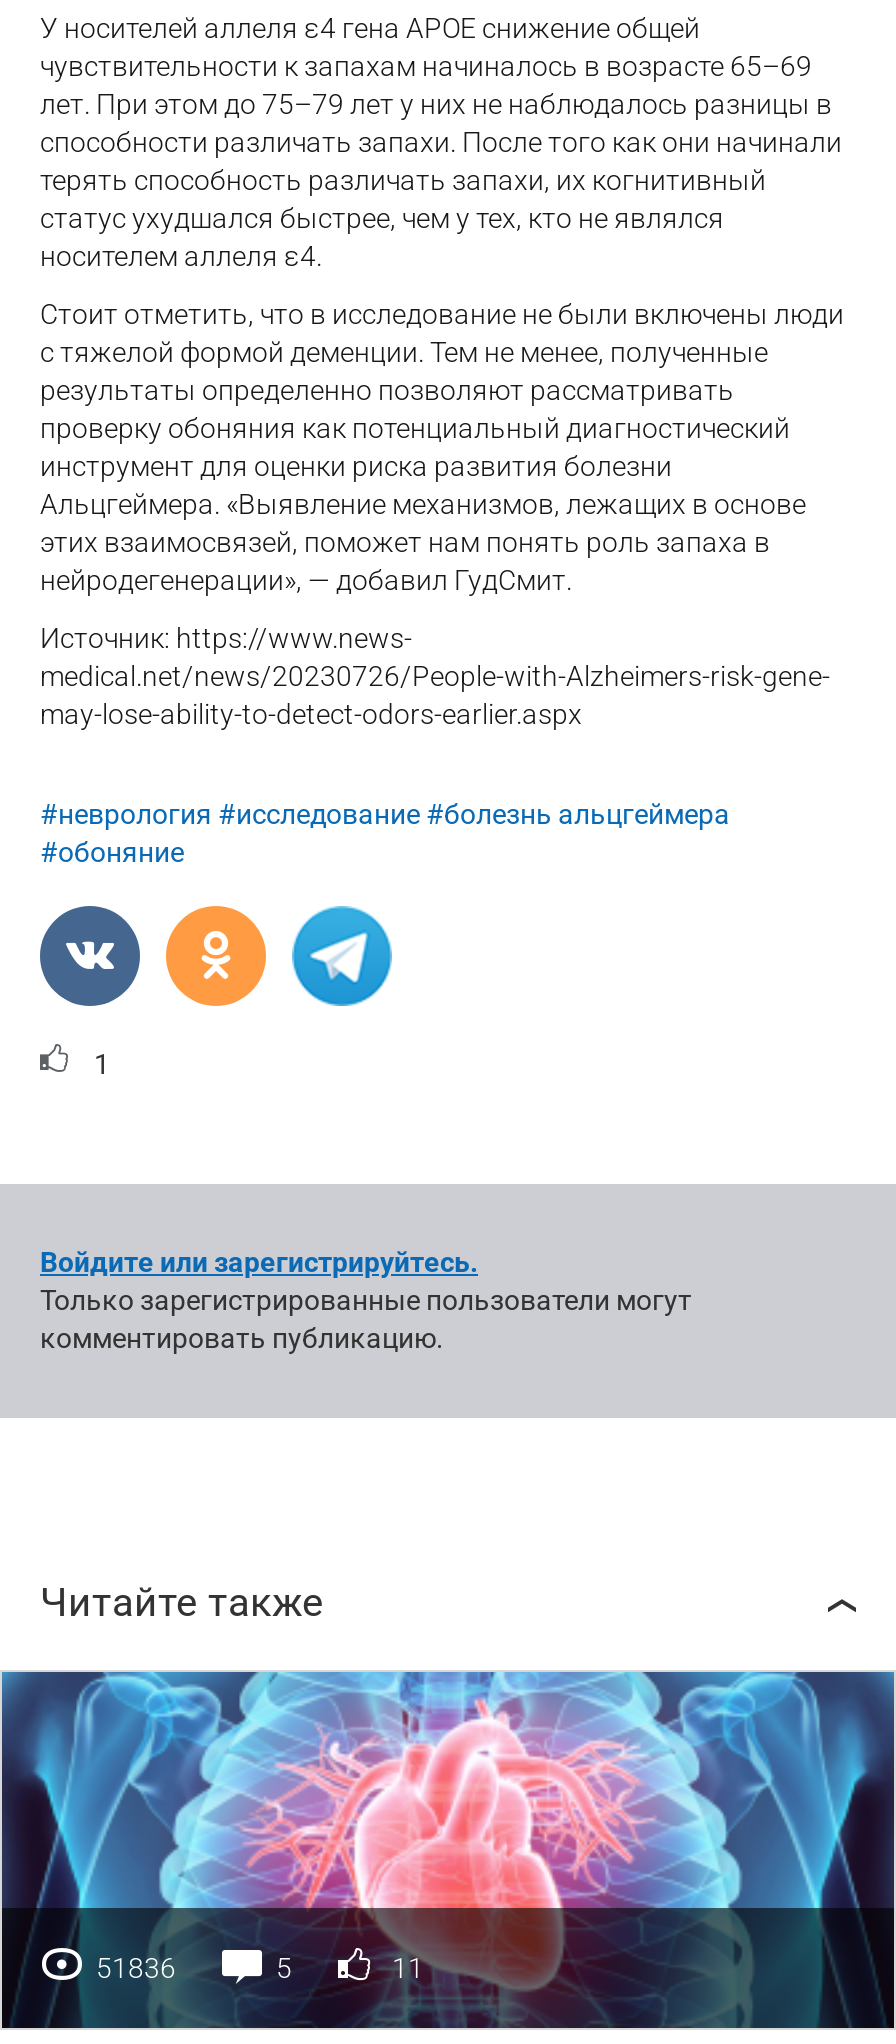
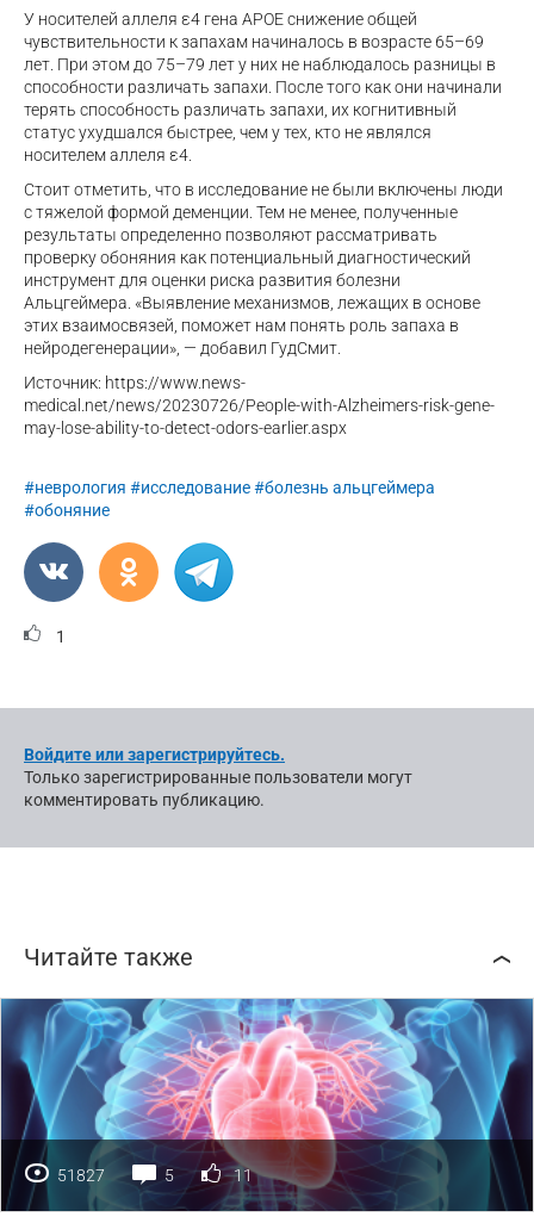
[96,1952,176,1984] 51836 -> [57,1166,105,1185] 51827

